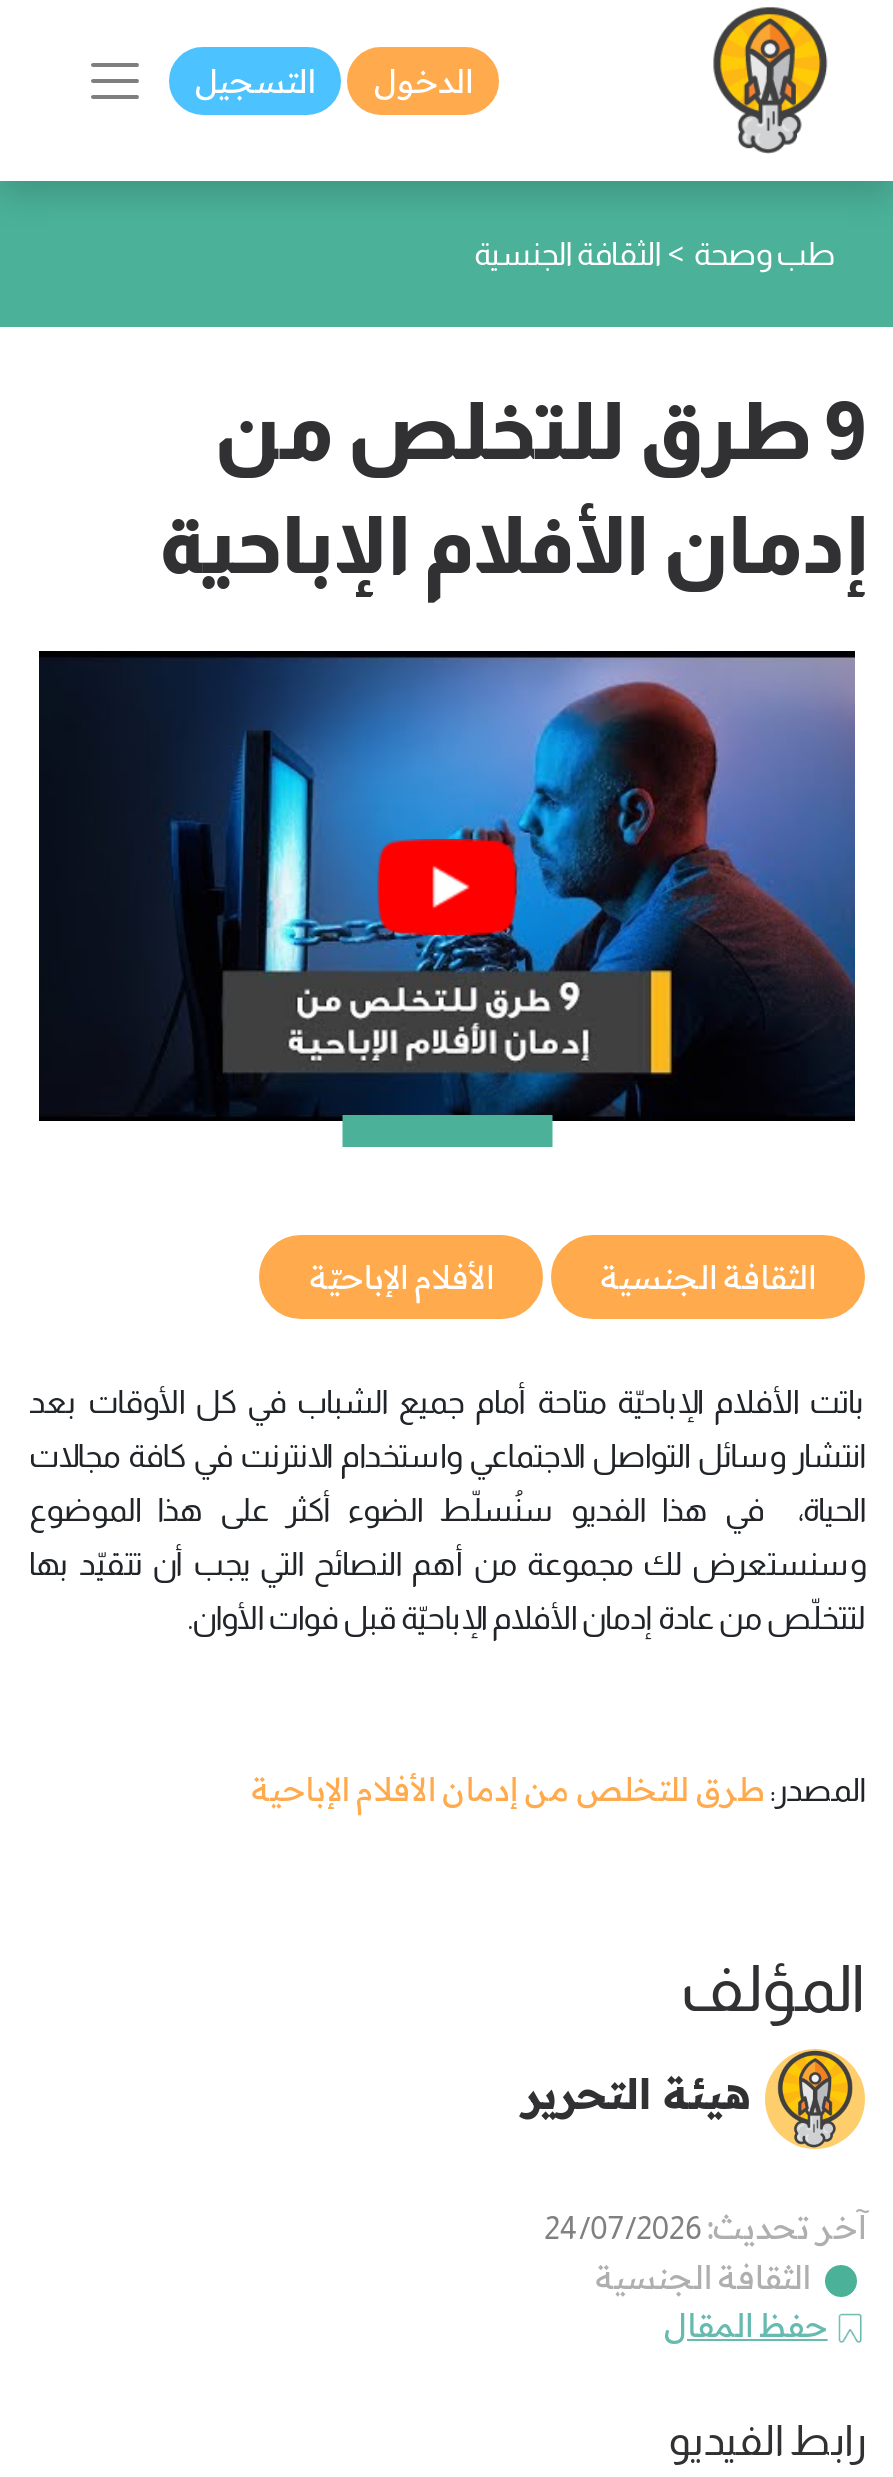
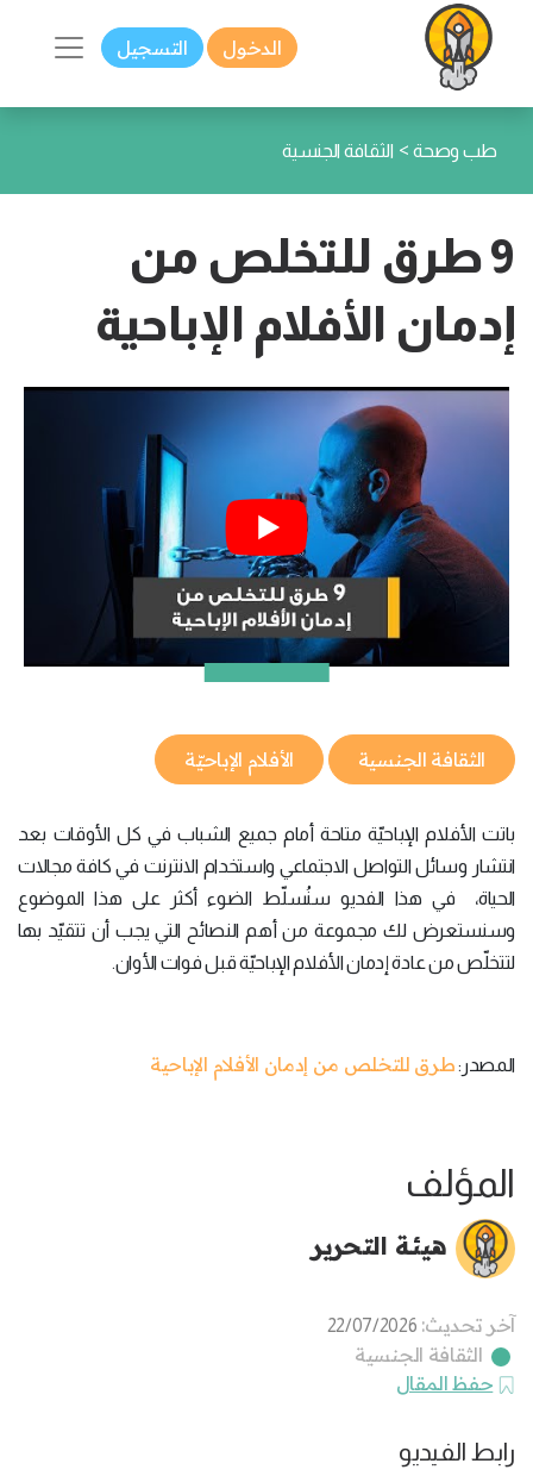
[544,2207,865,2247] آخر تحديث: 24/07/2026 -> [327,1313,515,1337] آخر تحديث: 22/07/2026

